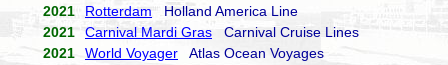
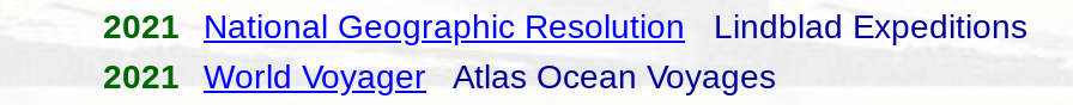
[43,3,359,40] Rotterdam Holland America Line | 2021 | Carnival Mardi Gras Carnival Cruise Lines -> [204,7,1027,45] National Geographic Resolution Lindblad Expeditions

